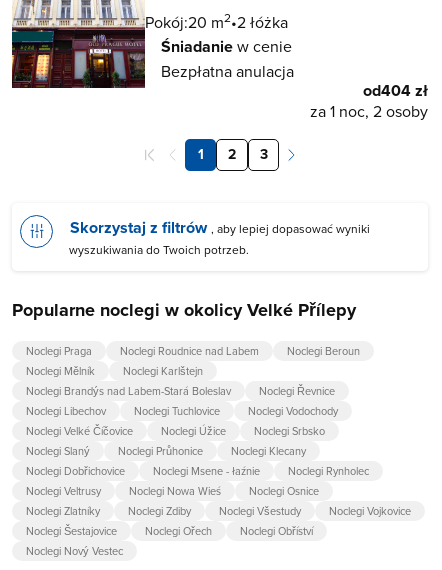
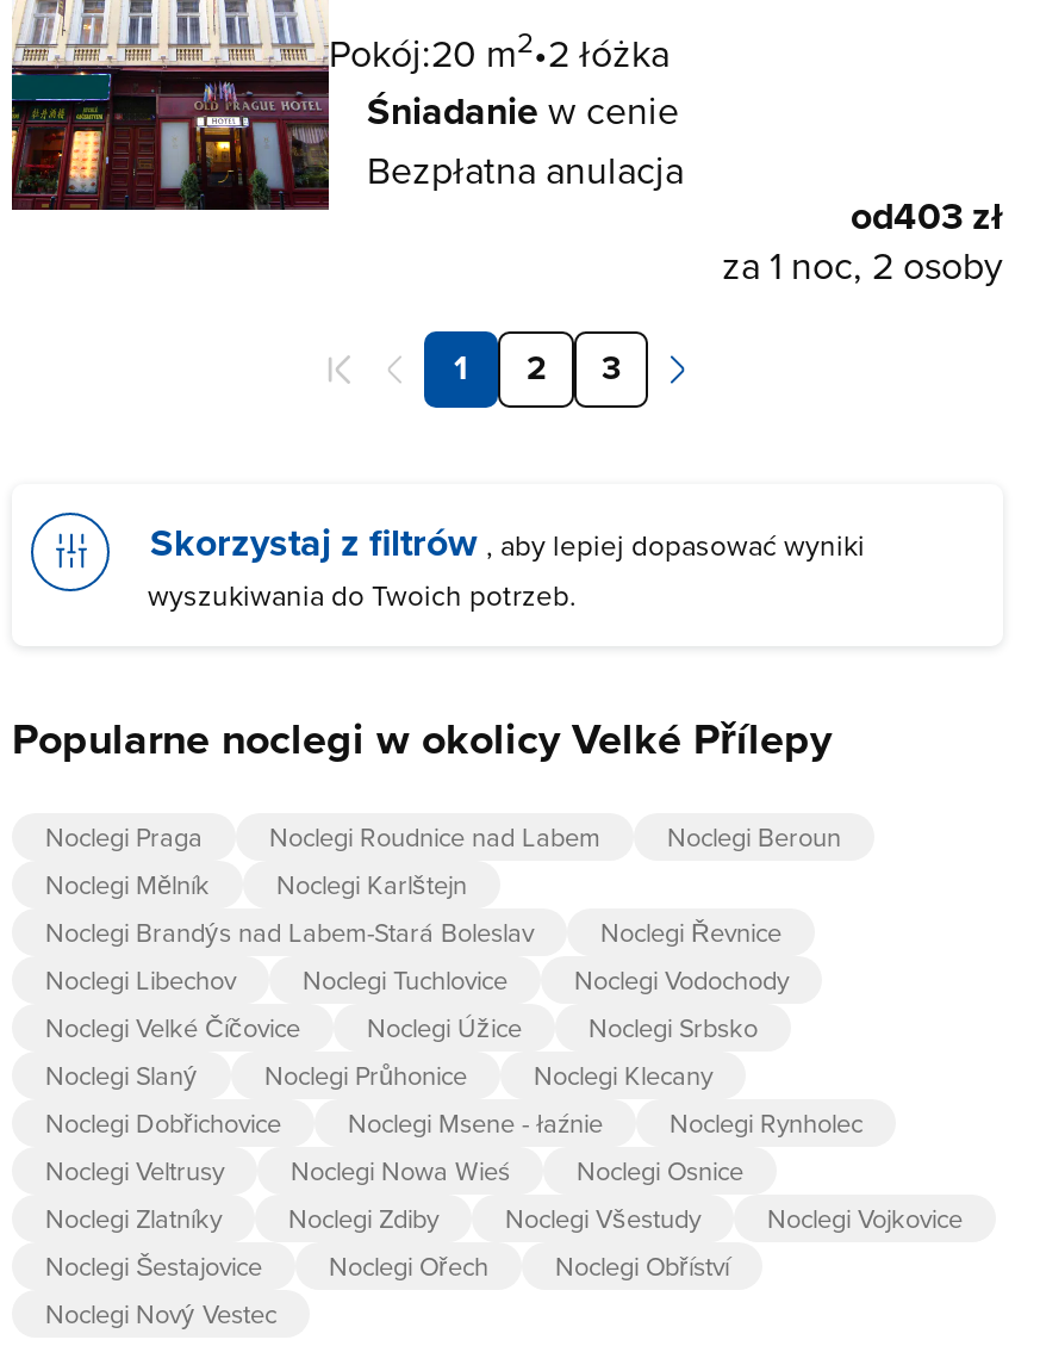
[363,79,428,102] od404 zł -> [851,188,1003,243] od403 zł

